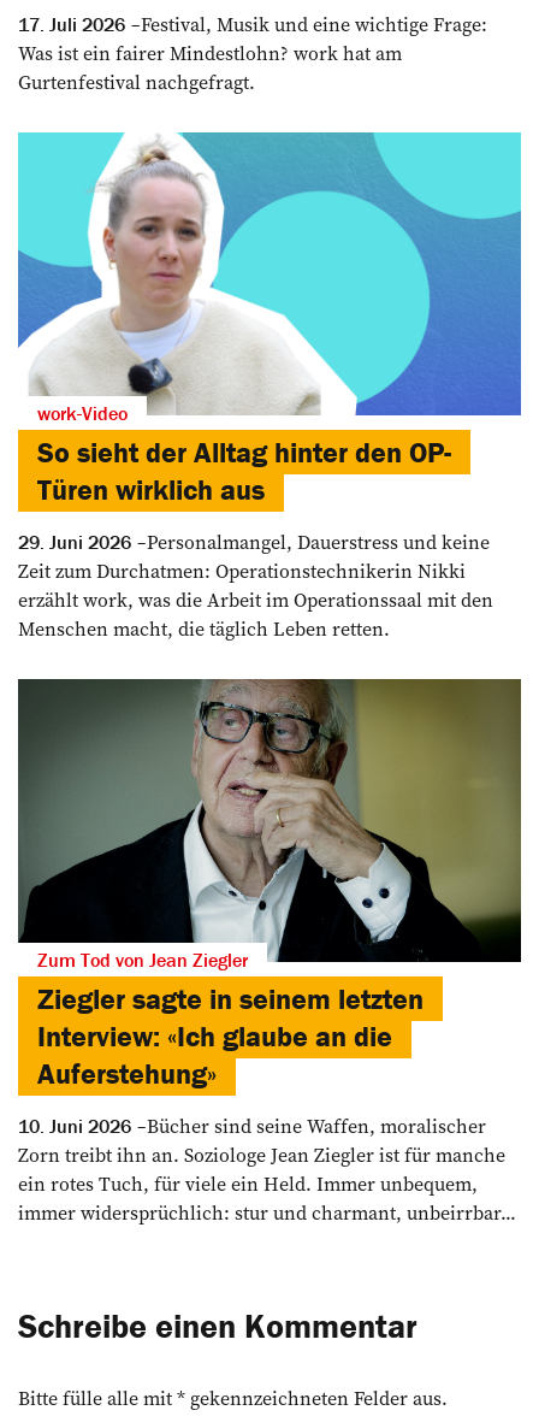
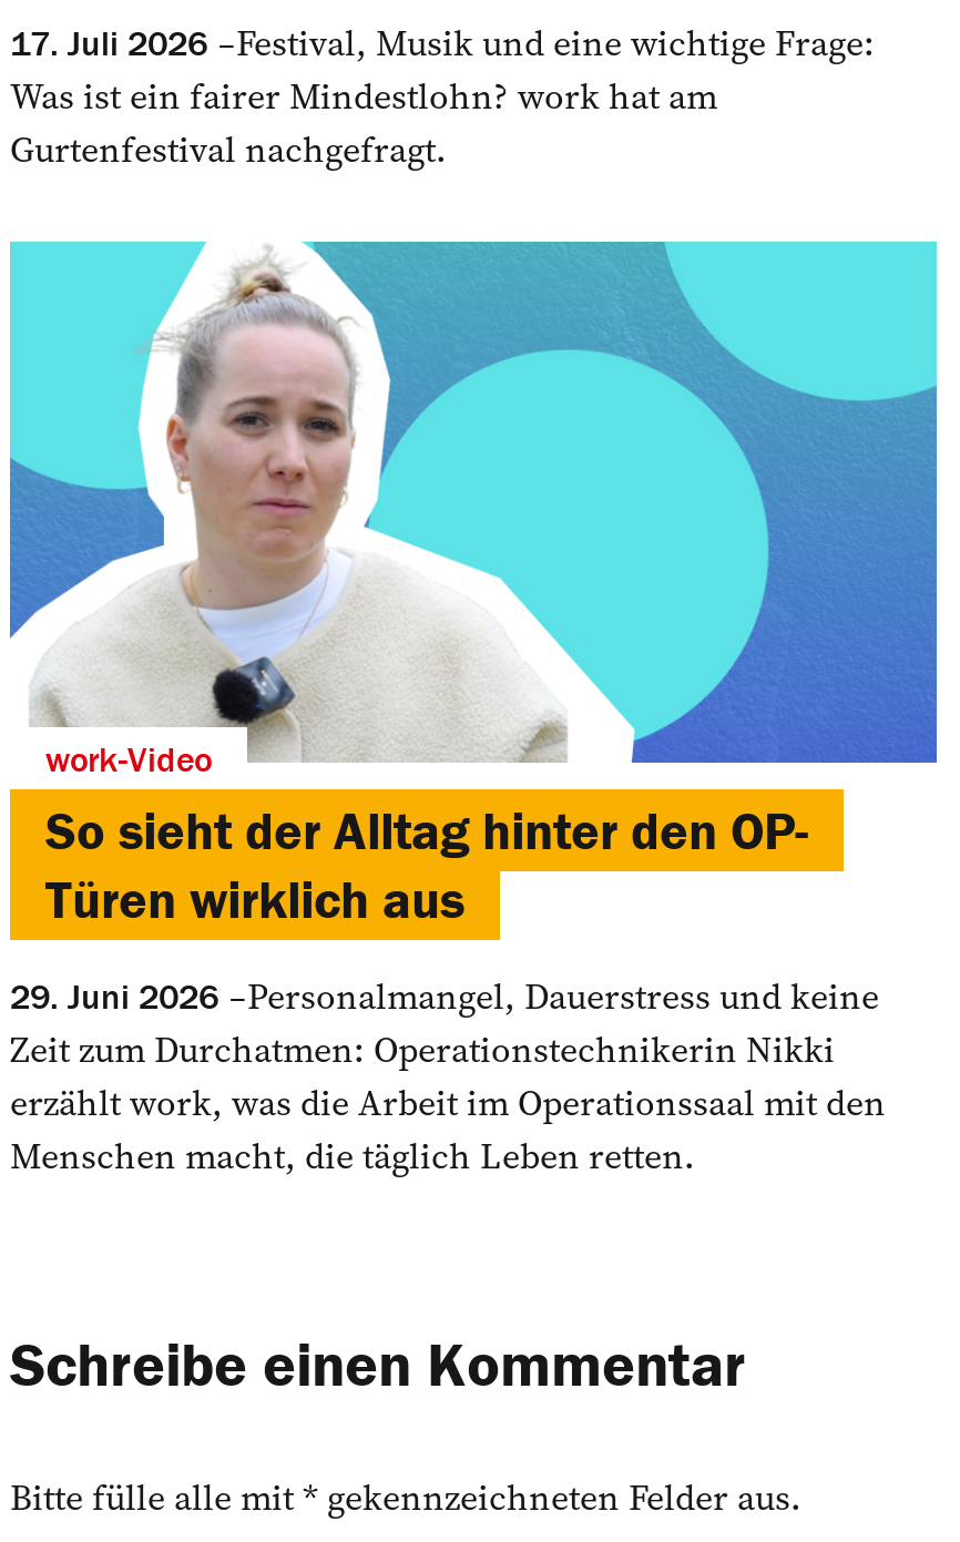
[17,678,522,1226] [image] | Zum Tod von Jean Ziegler | Ziegler sagte in seinem letzten | Interview: «Ich glaube an die | Auferstehung» | 10. Juni 2026 | Bücher sind seine Waffen, moralischer | Zorn treibt ihn an. Soziologe Jean Ziegler ist für manche | ein rotes Tuch, für viele ein Held. Immer unbequem, | immer widersprüchlich: stur und charmant, unbeirrbar... -> none

